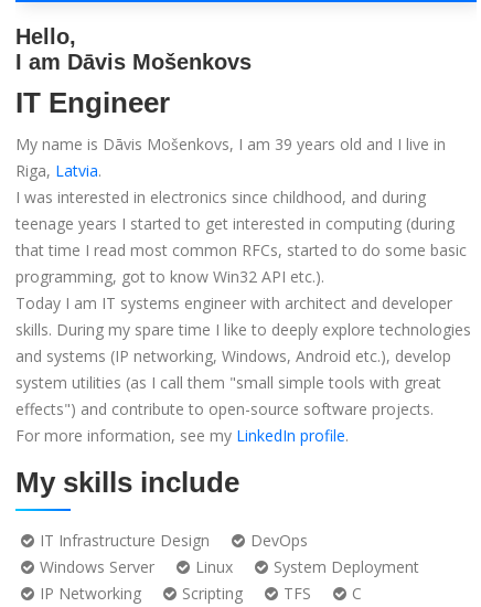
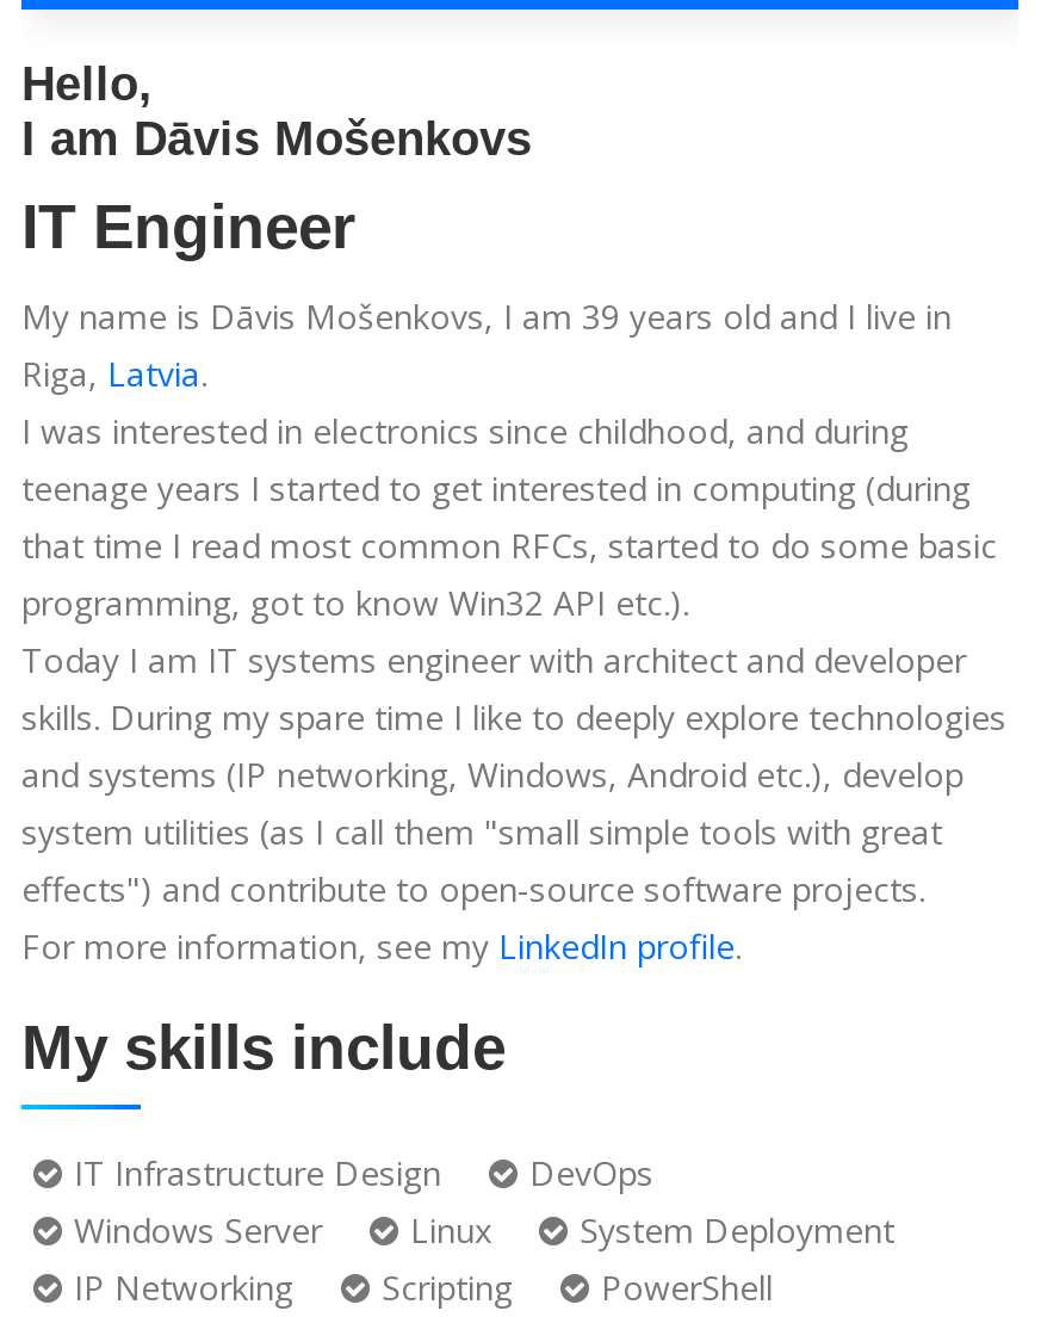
[284,583,362,604] TFS | C -> [601,1265,773,1310] PowerShell

